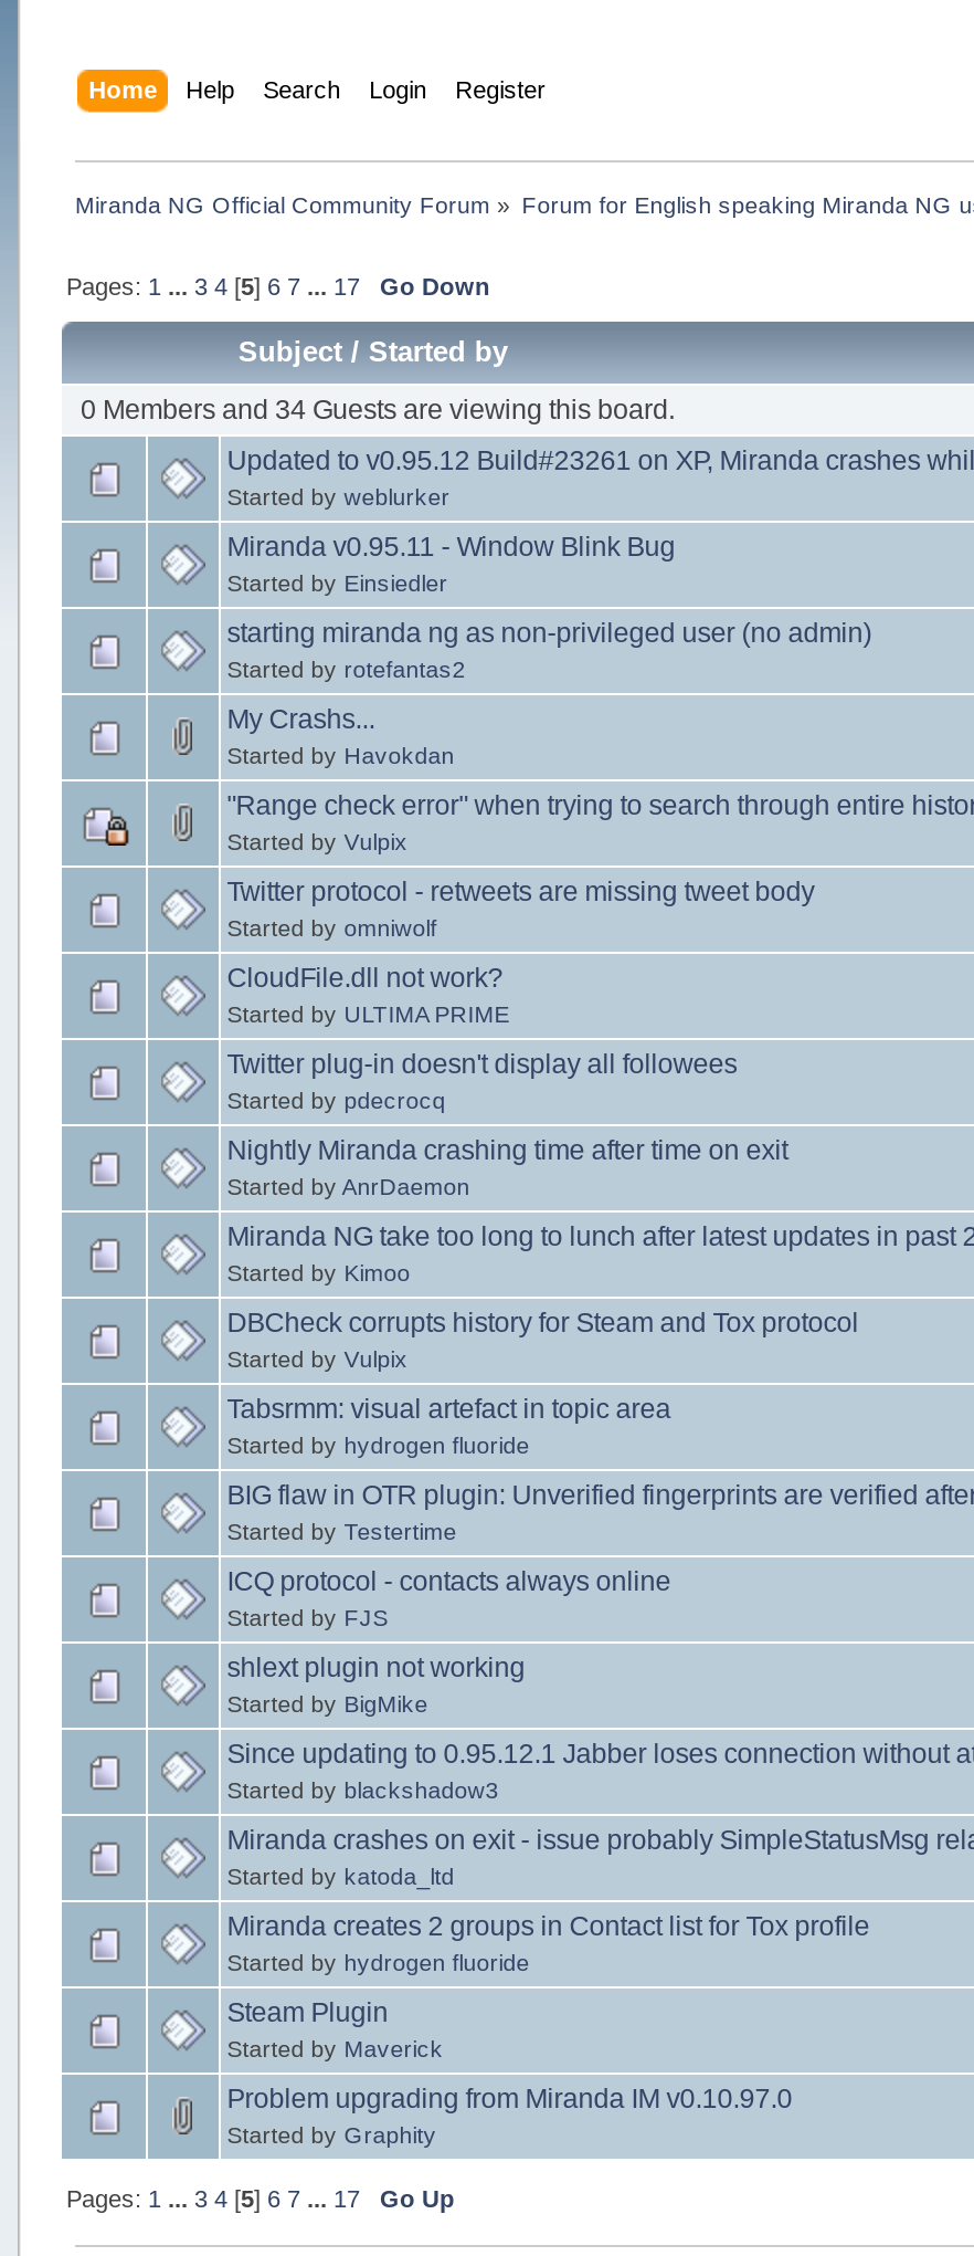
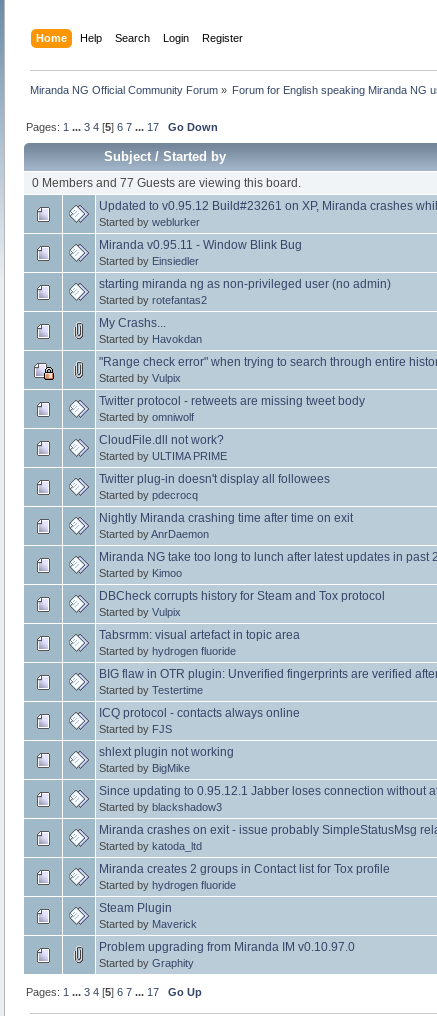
[80,394,675,424] 0 Members and 34 Guests are viewing this board. -> [32,175,301,189] 0 Members and 77 Guests are viewing this board.

